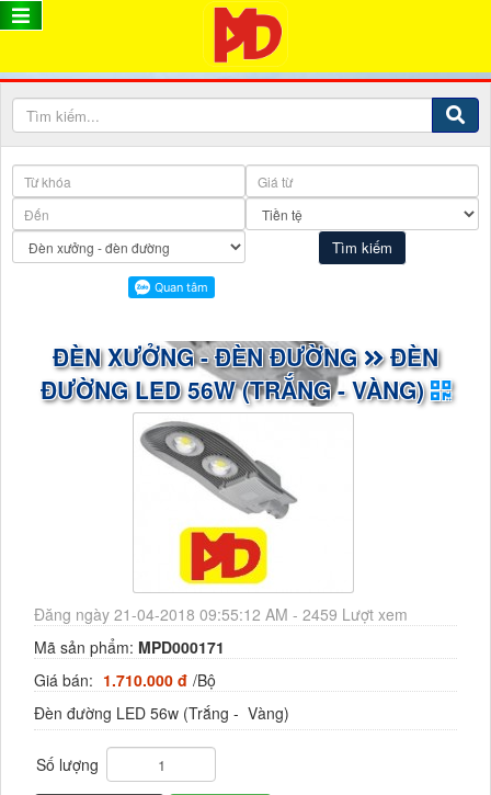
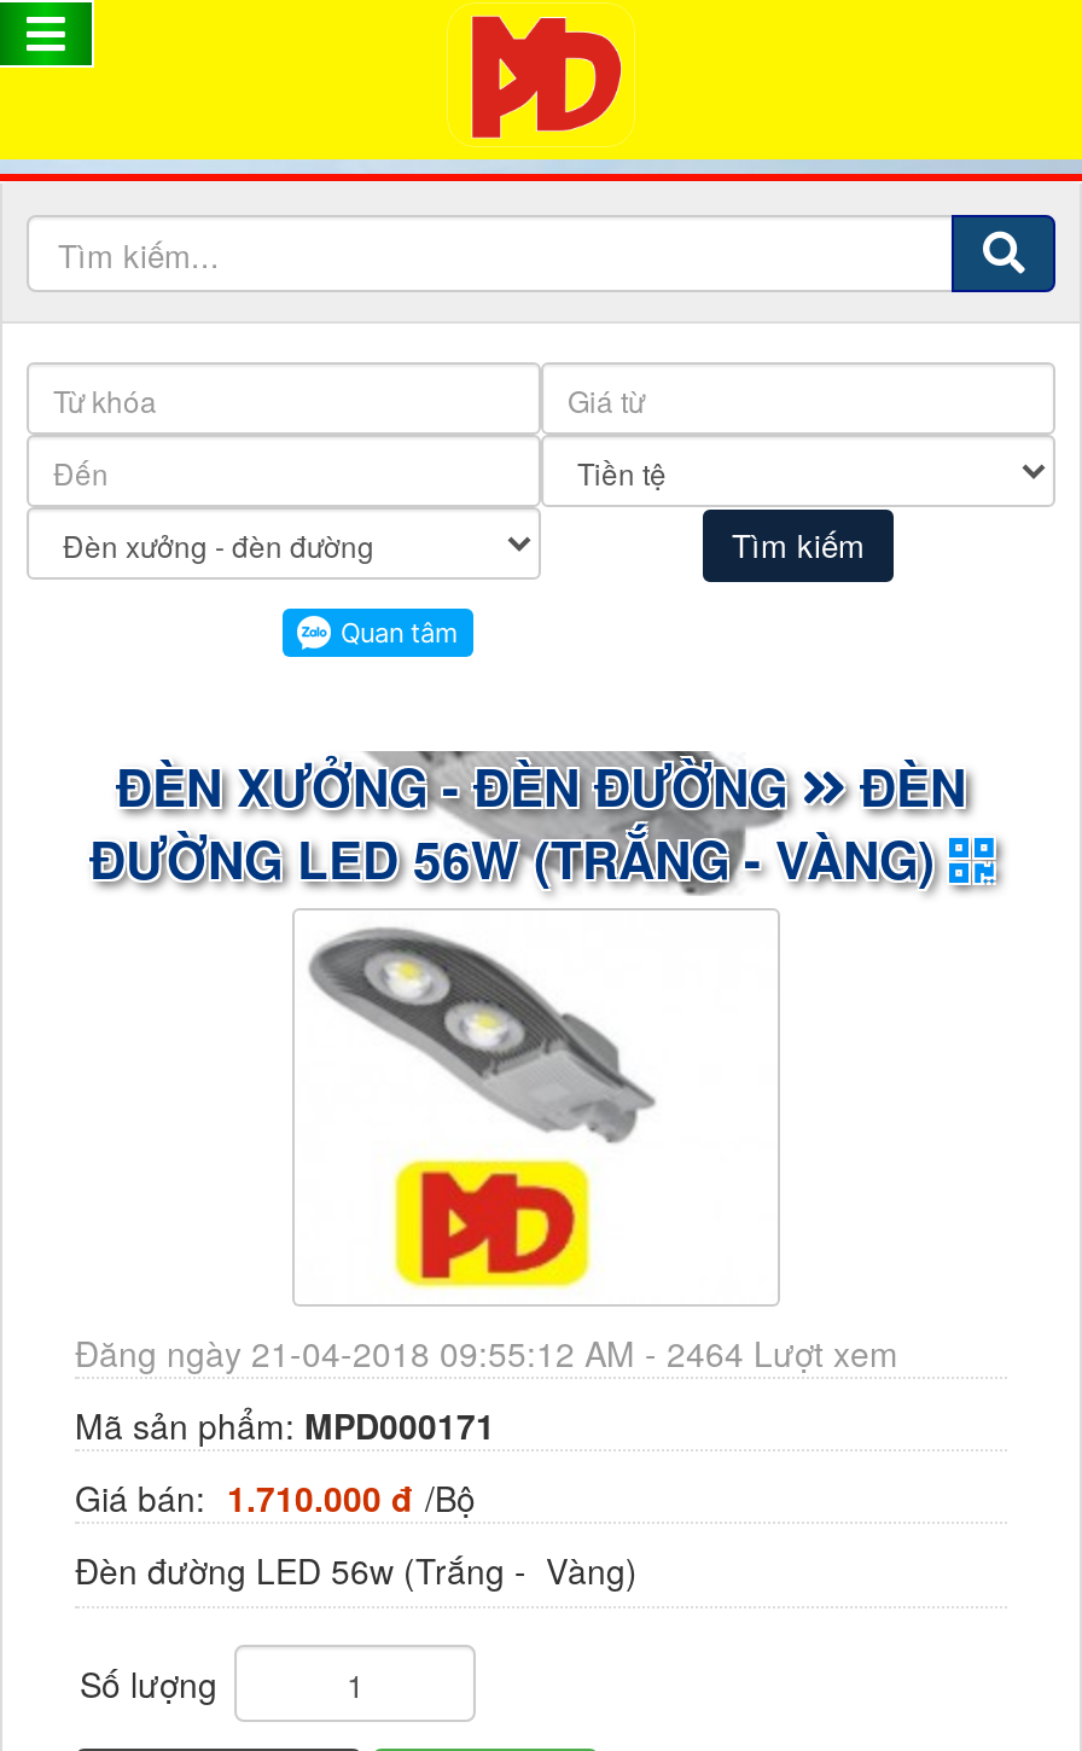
[34,603,408,625] Đăng ngày 21-04-2018 09:55:12 AM - 2459 Lượt xem -> [75,1329,898,1377] Đăng ngày 21-04-2018 09:55:12 AM - 2464 Lượt xem

